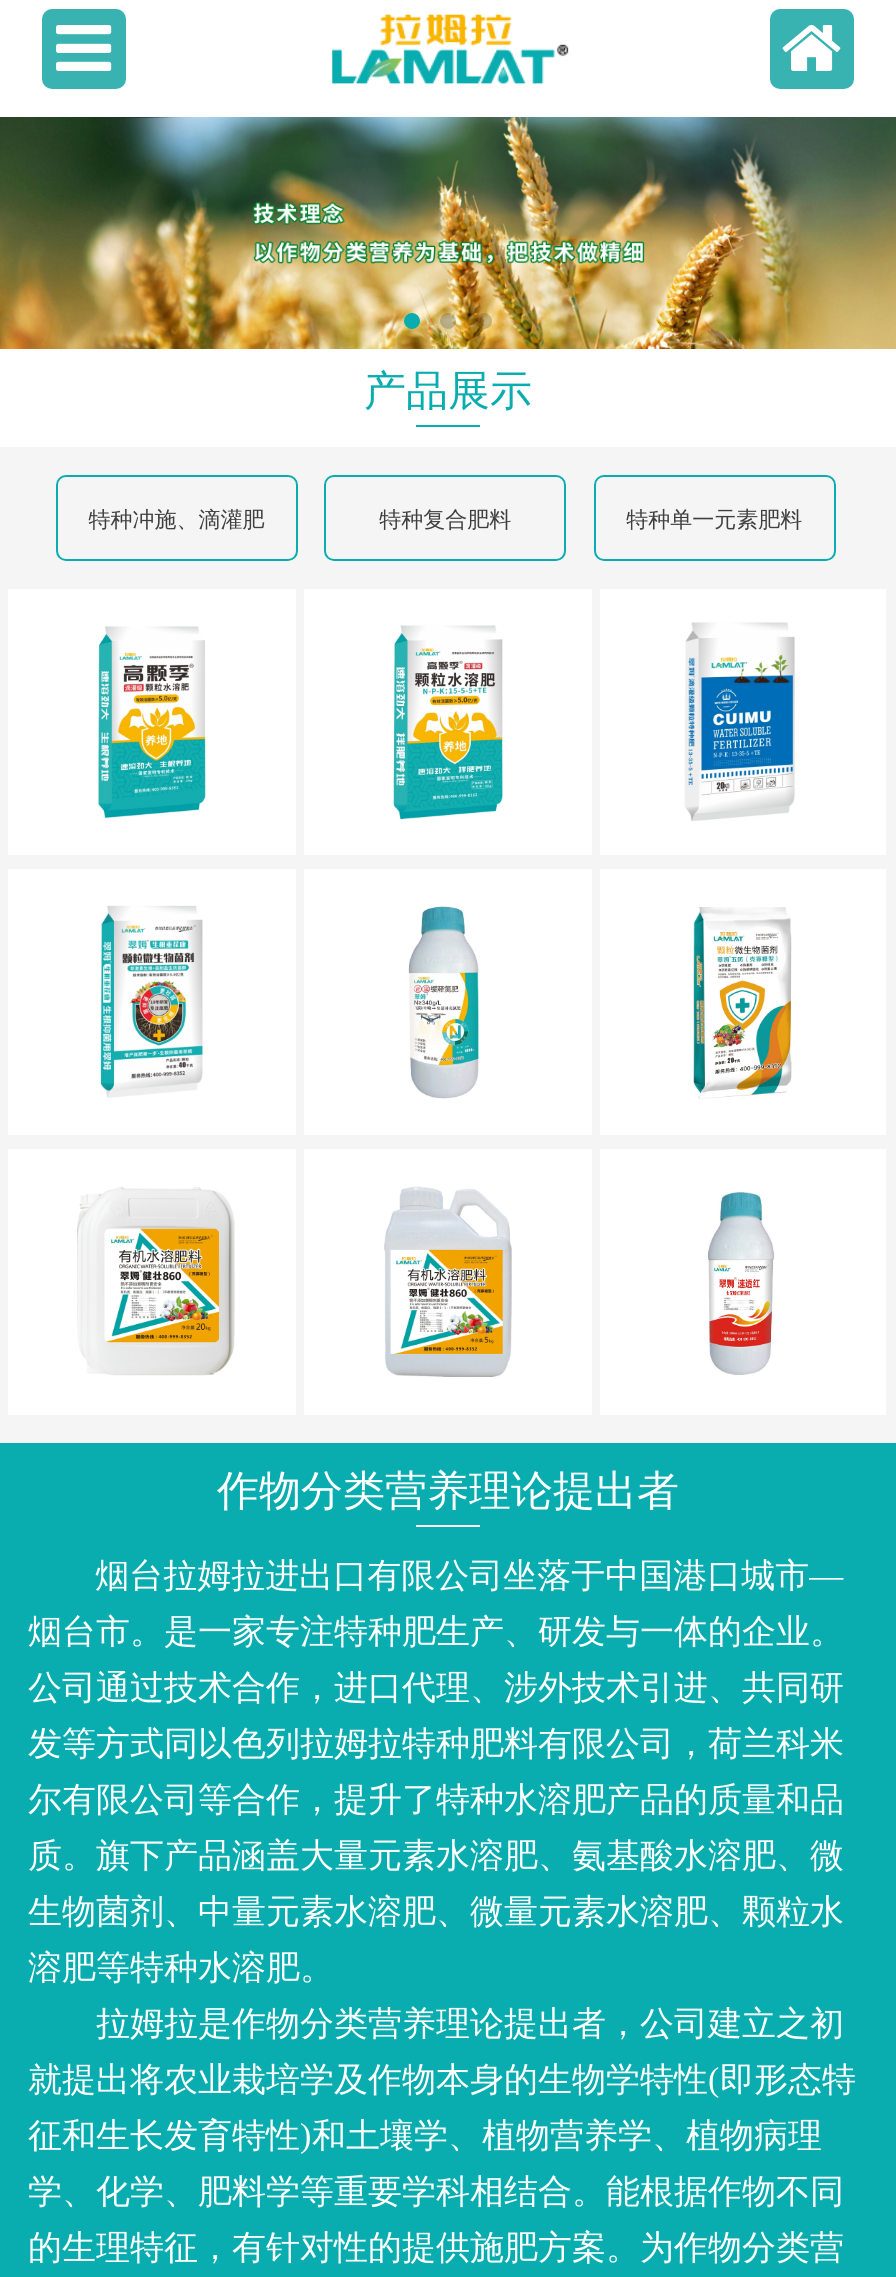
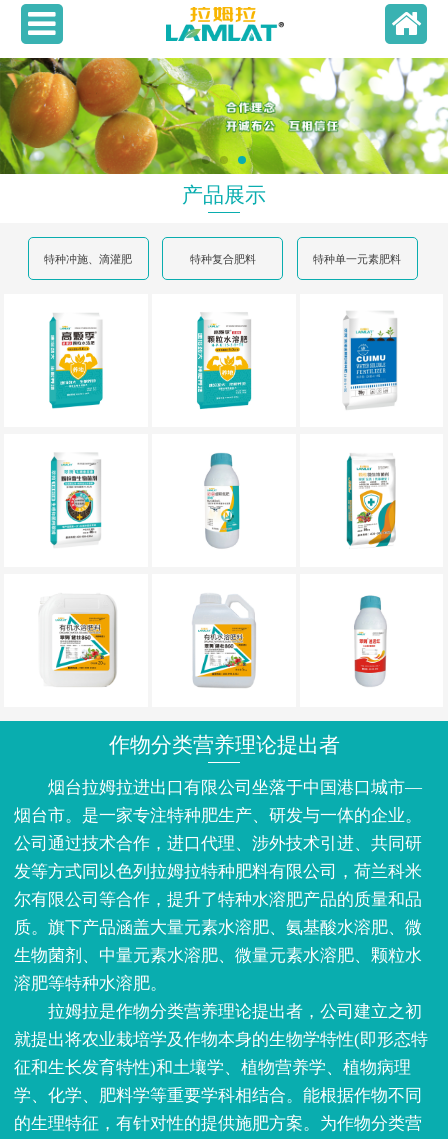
[6,115,890,351] [image] -> [3,57,445,175] [image]

